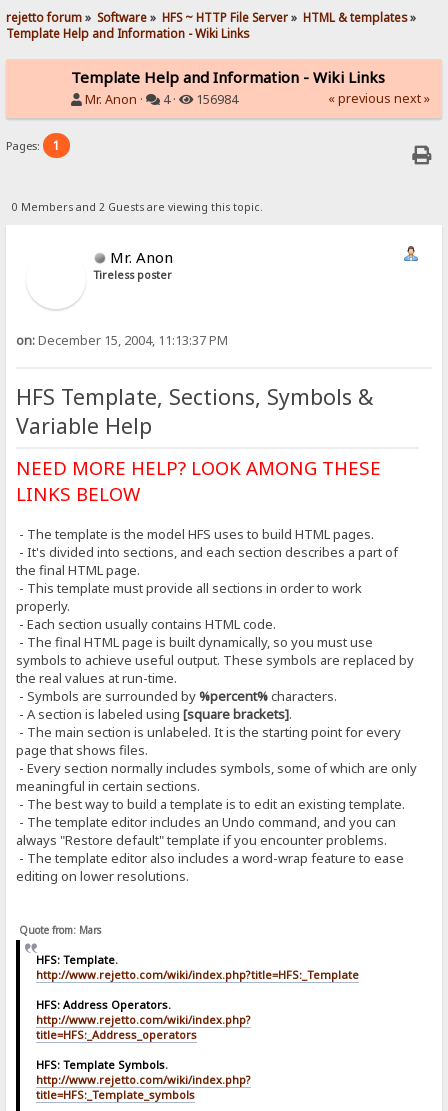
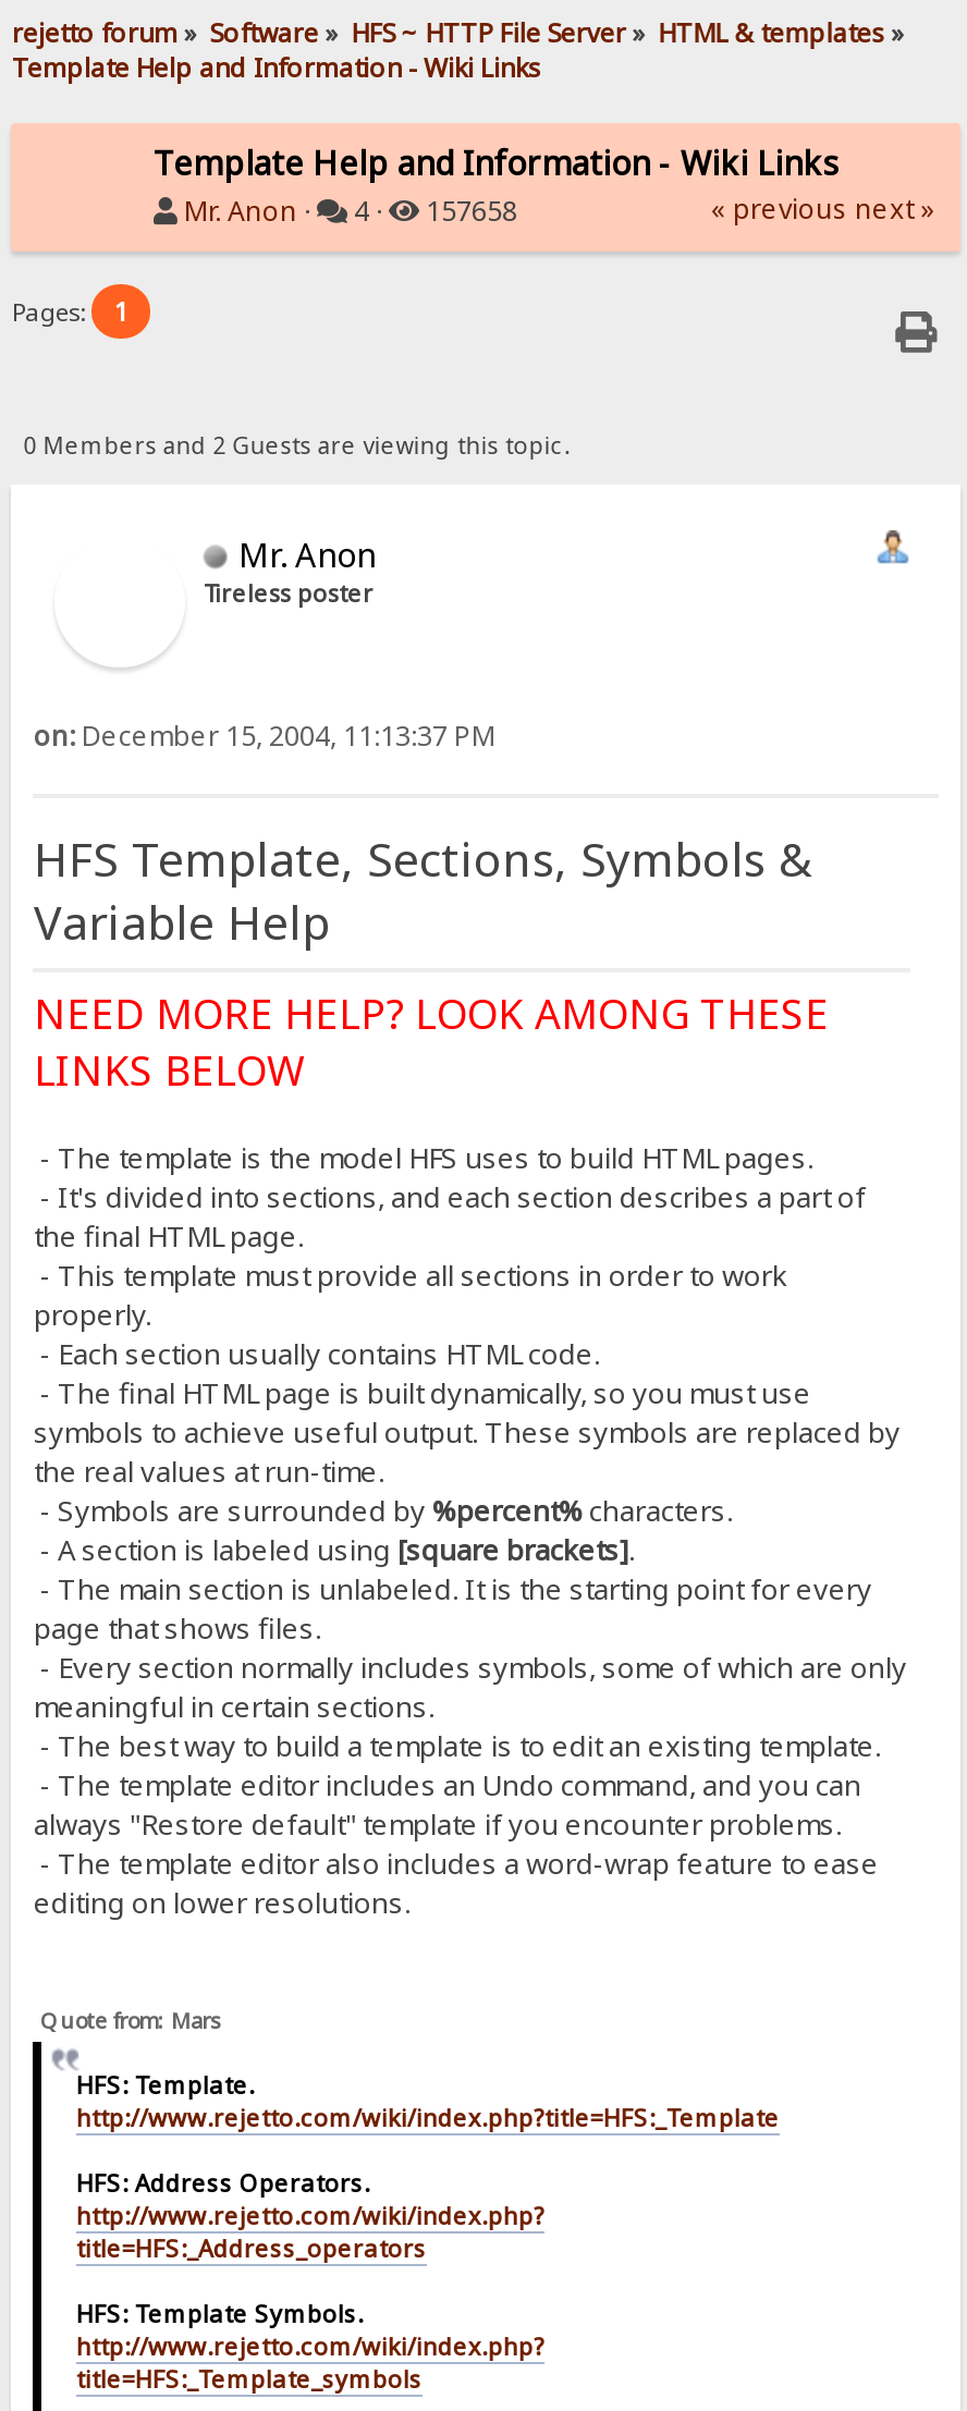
[85,91,238,108] Mr. Anon · 4 · 156984 -> [184,192,517,229] Mr. Anon · 4 · 157658

